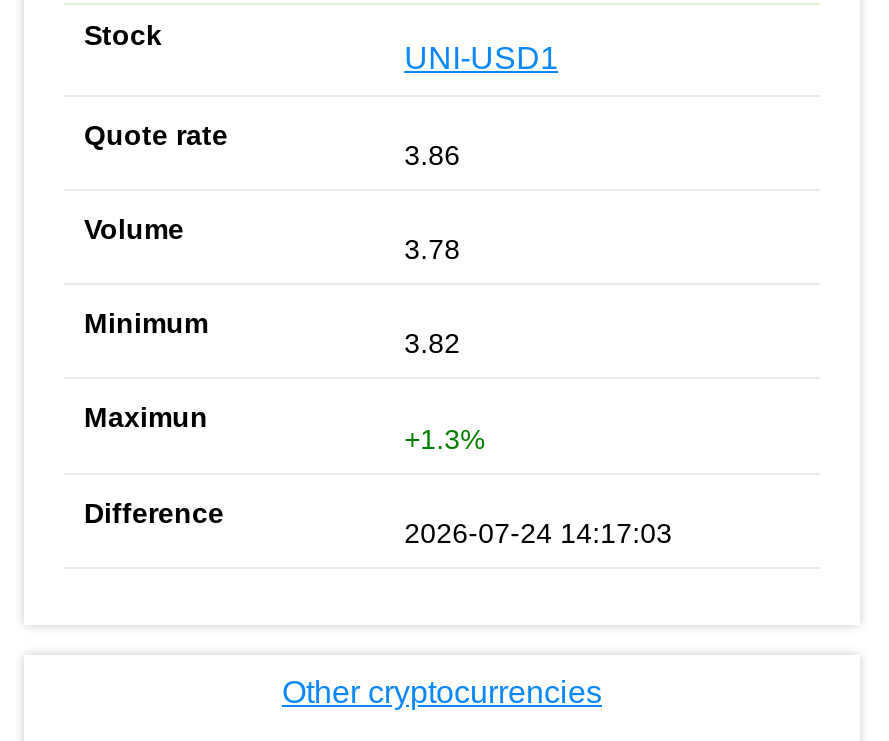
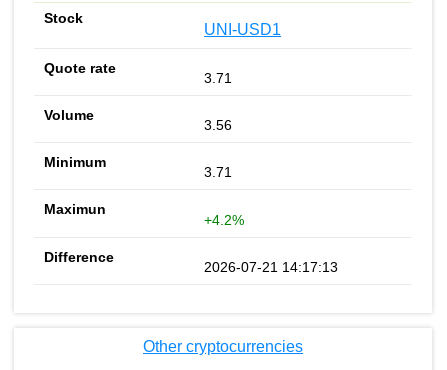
[404,138,460,170] 3.86 -> [204,70,232,86] 3.71
[404,232,460,264] 3.78 -> [204,117,232,133] 3.56
[404,326,460,358] 3.82 -> [204,164,232,180] 3.71
[404,423,484,455] +1.3% -> [204,212,244,228] +4.2%
[404,517,672,549] 2026-07-24 14:17:03 -> [204,259,338,275] 2026-07-21 14:17:13

